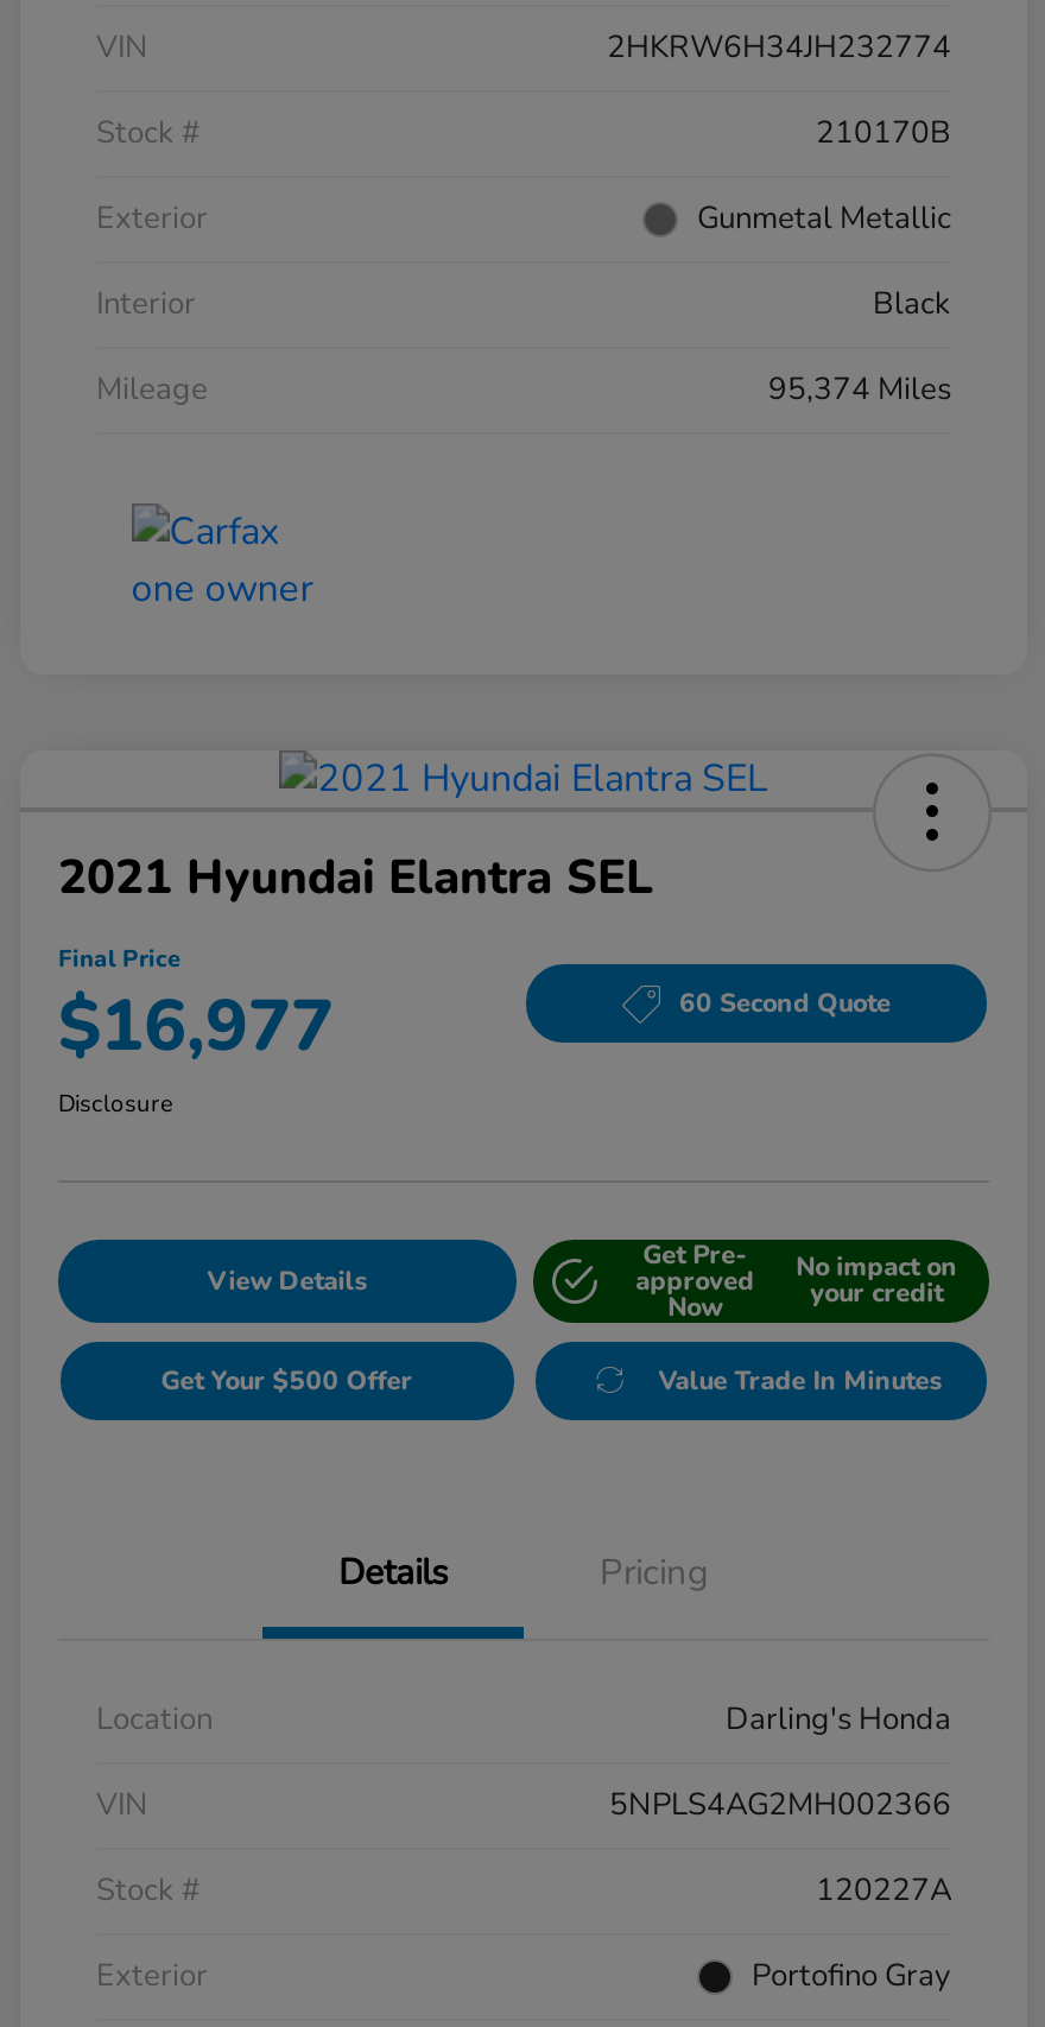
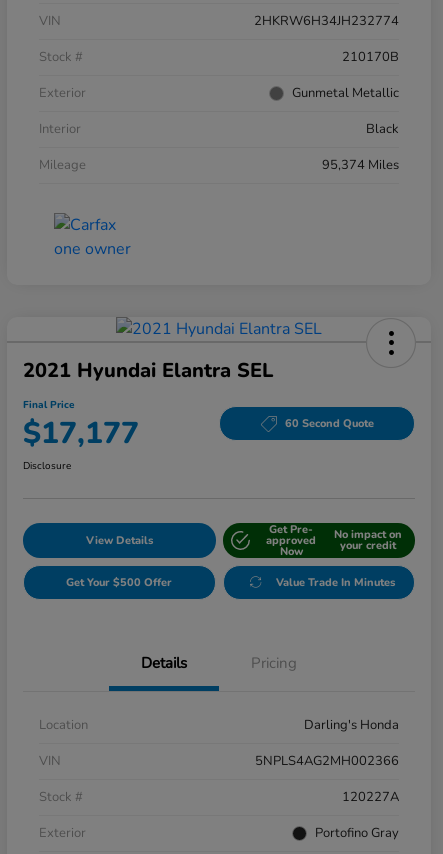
[58,978,334,1075] $16,977 -> [23,413,139,454] $17,177

